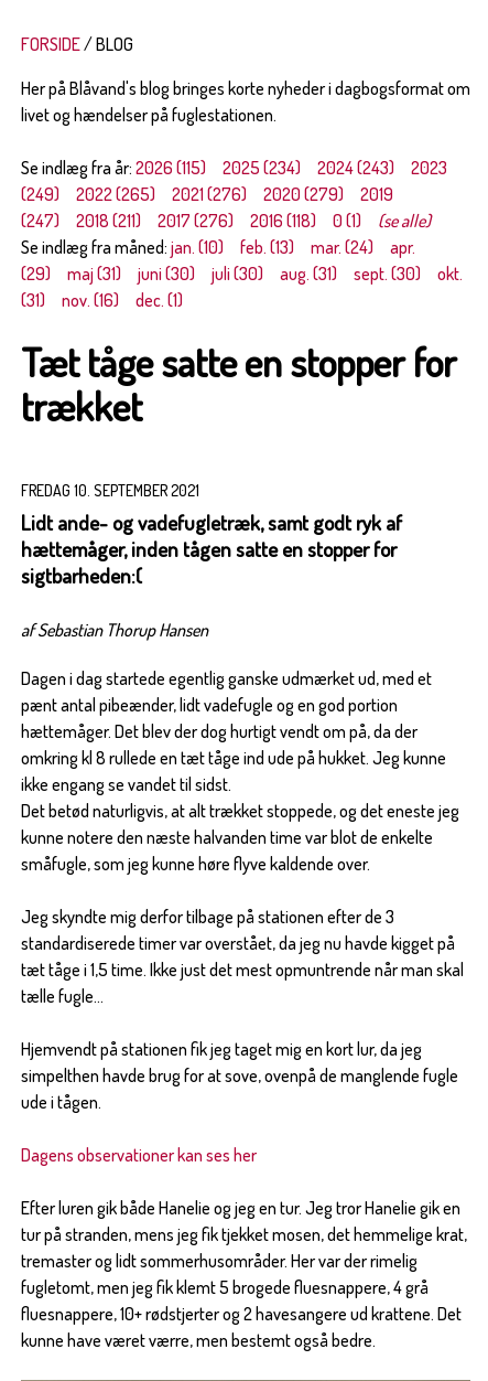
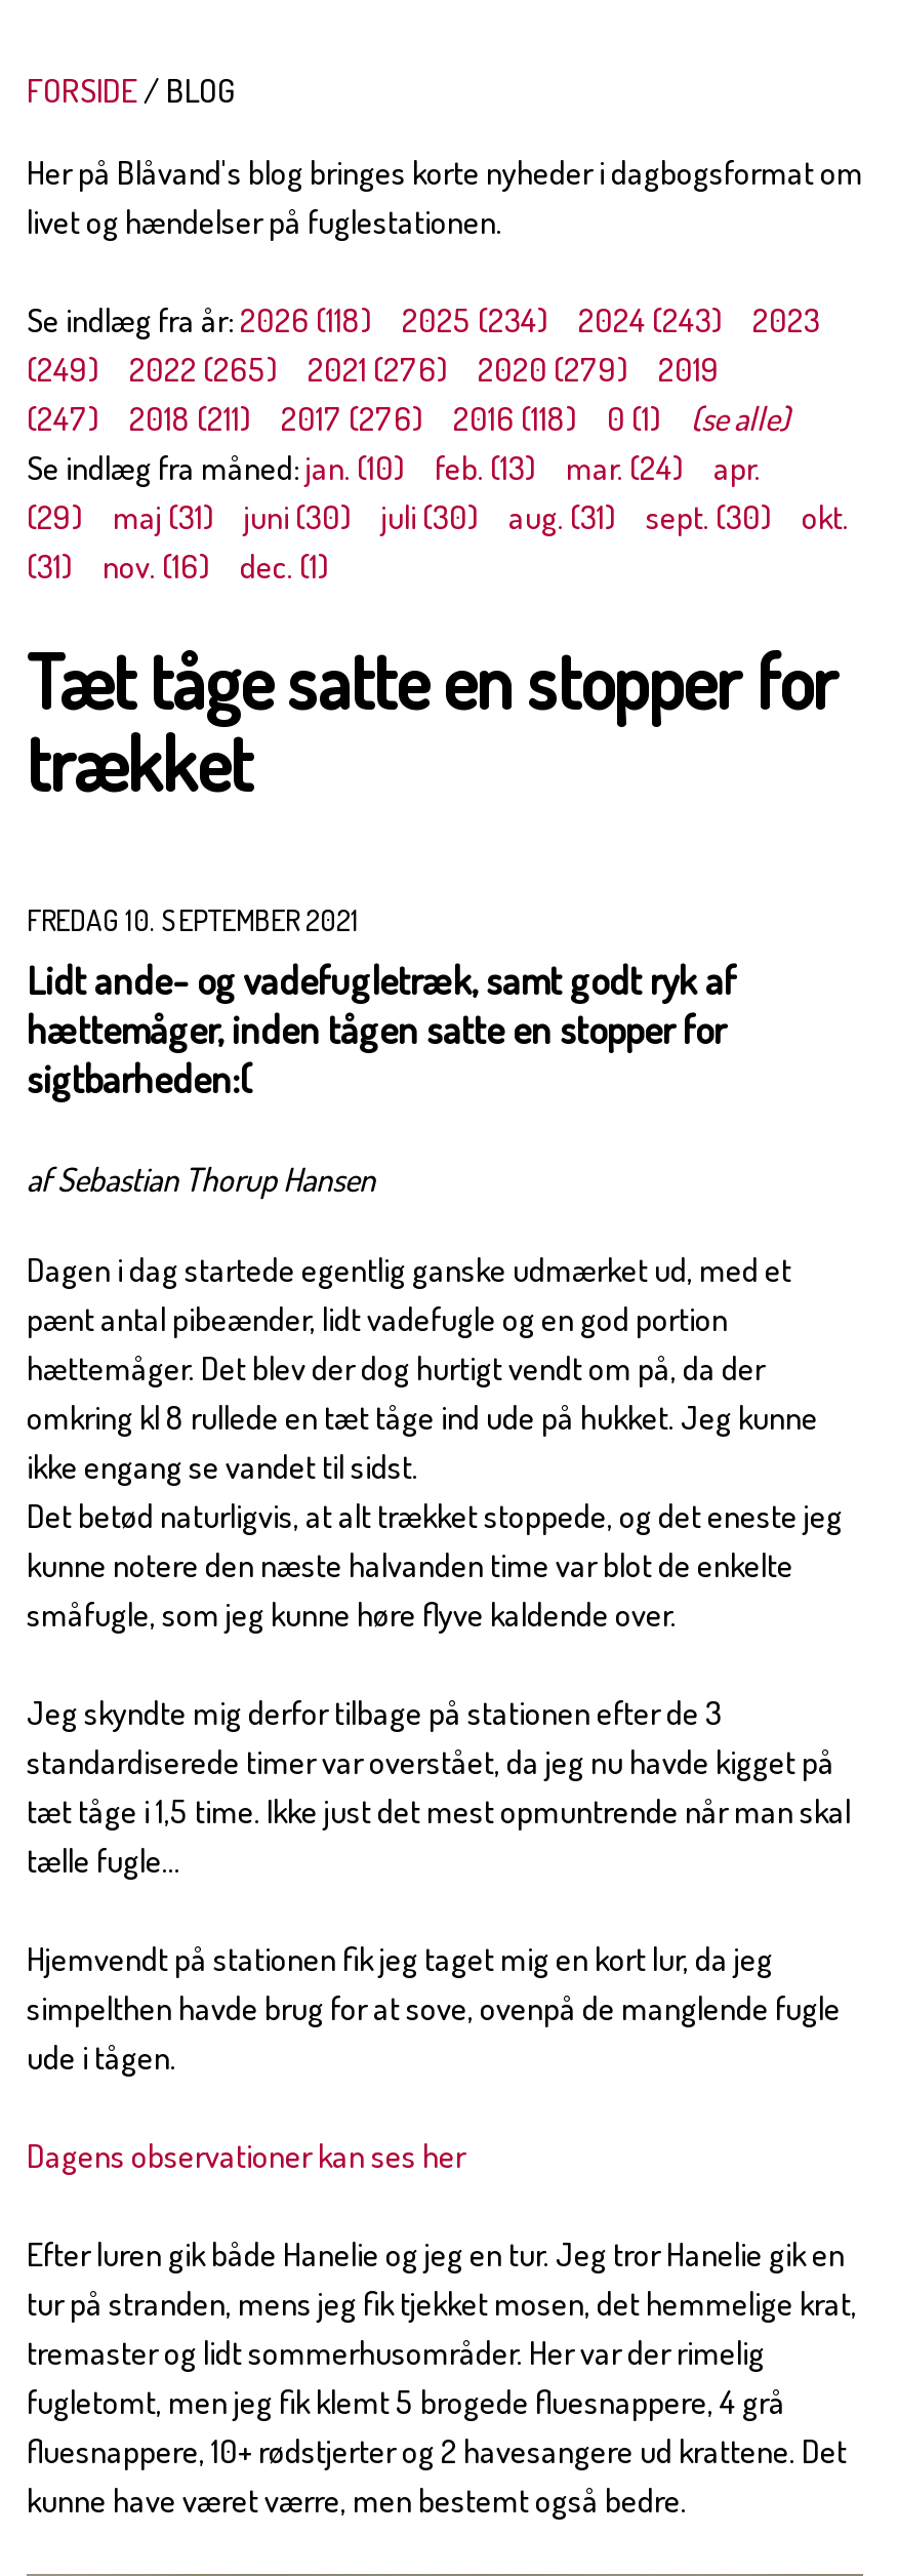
[21,157,206,179] Se indlæg fra år: 2026 (115) -> [27,299,371,340] Se indlæg fra år: 2026 (118)

